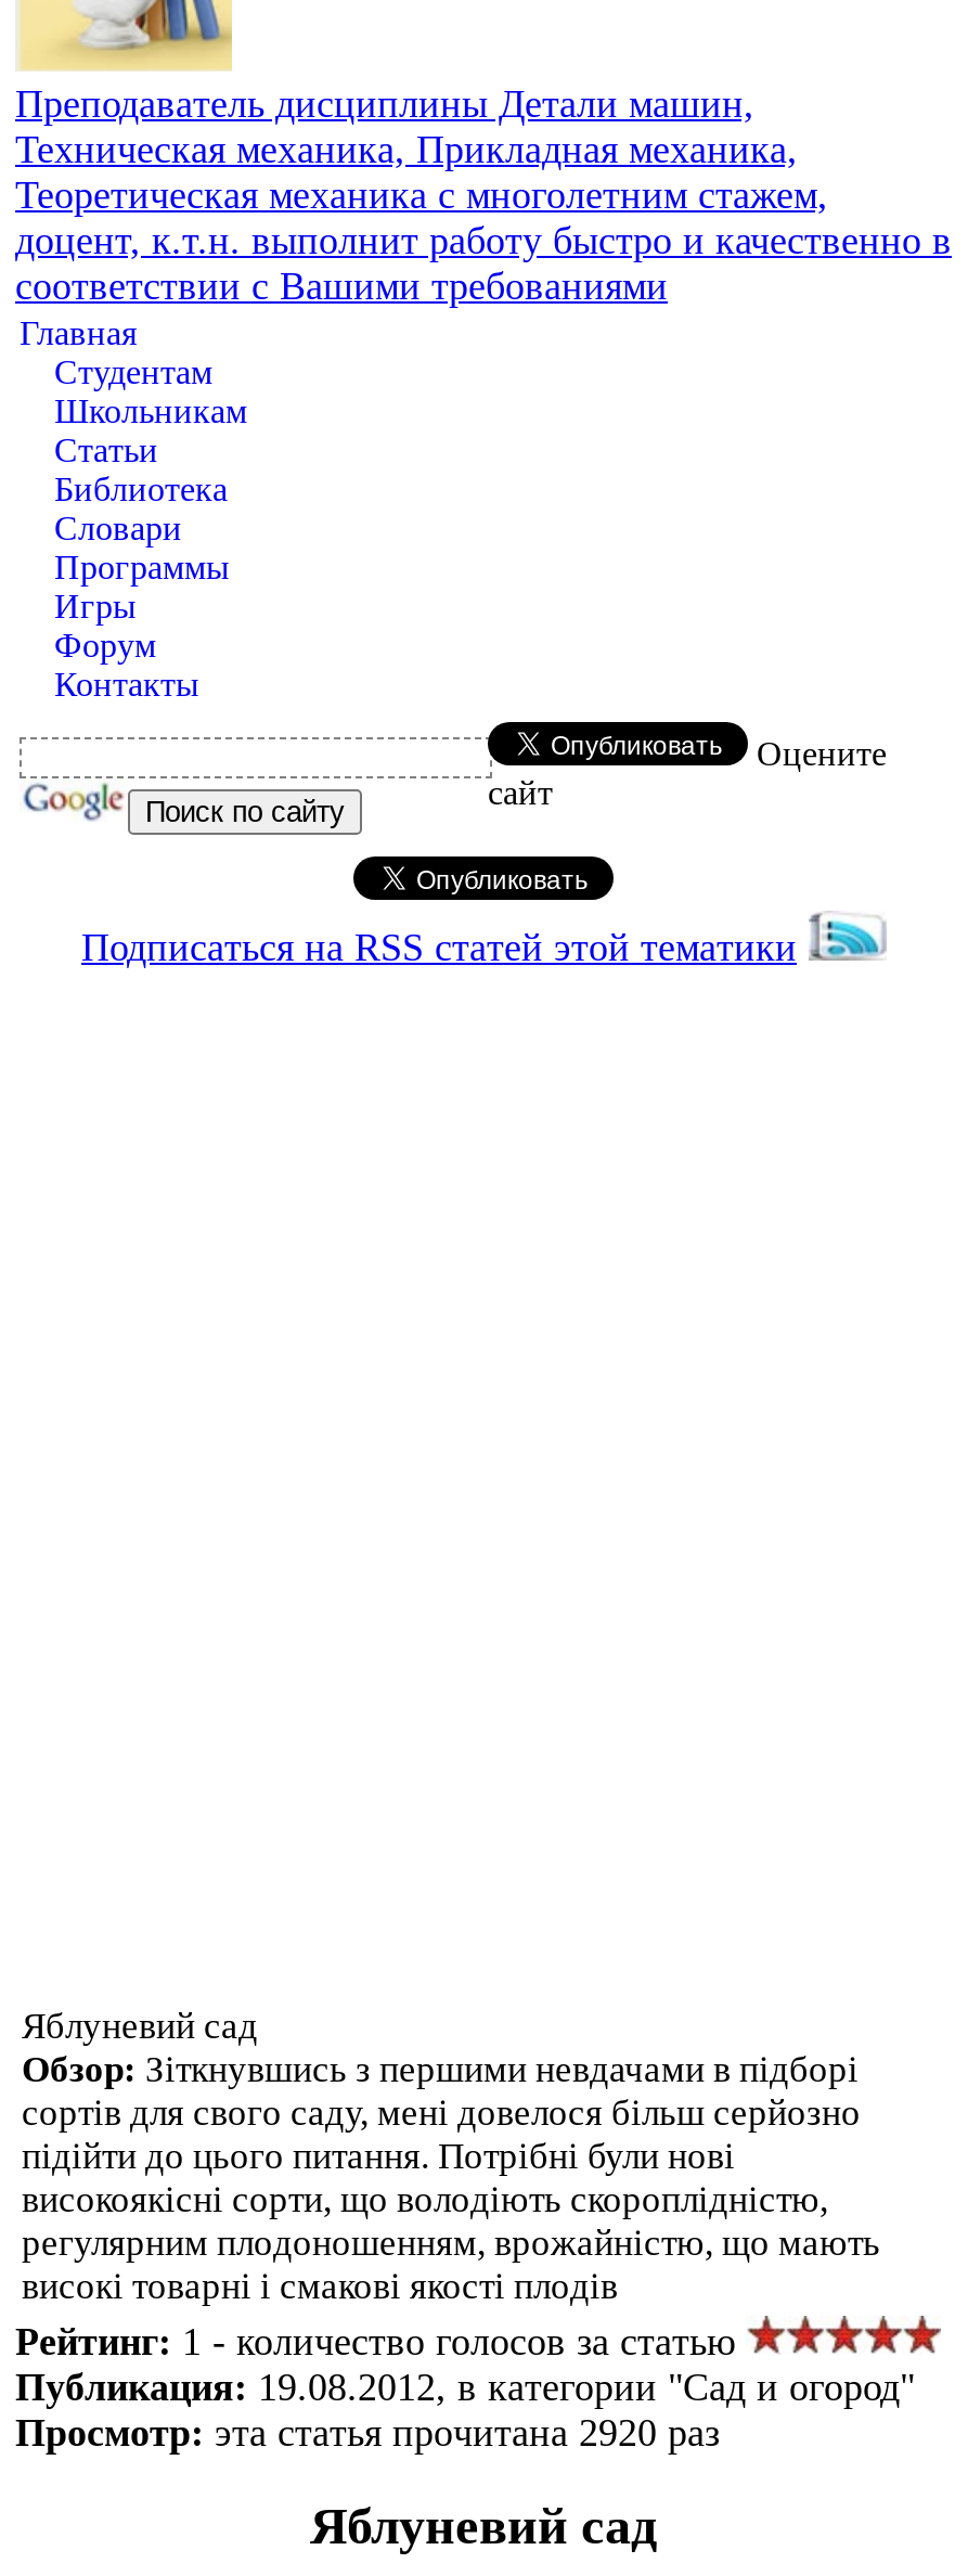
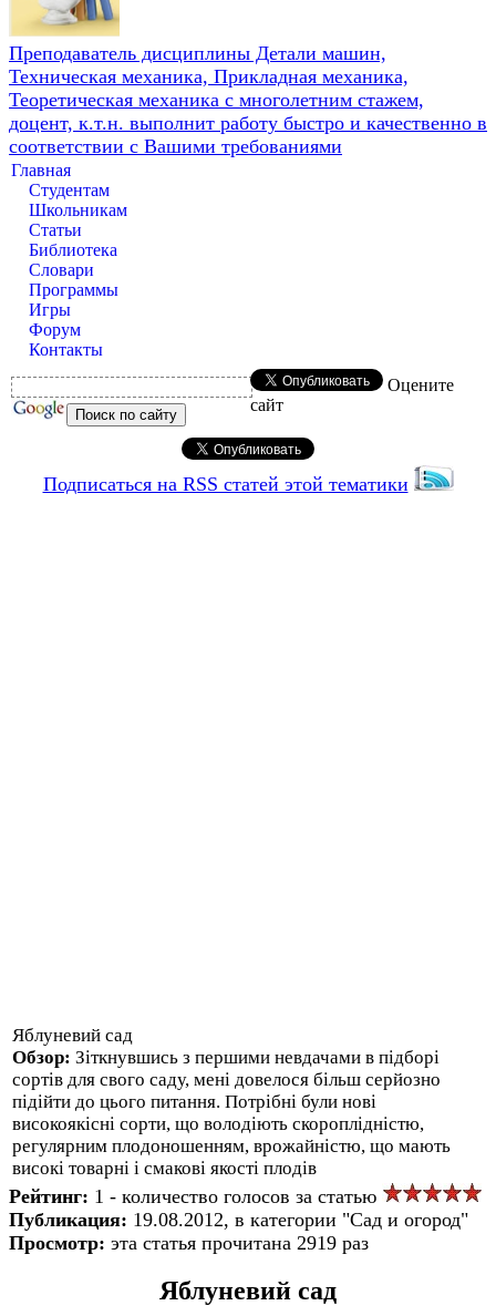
[15,2410,720,2453] Просмотр: эта статья прочитана 2920 раз -> [9,1231,369,1253] Просмотр: эта статья прочитана 2919 раз

